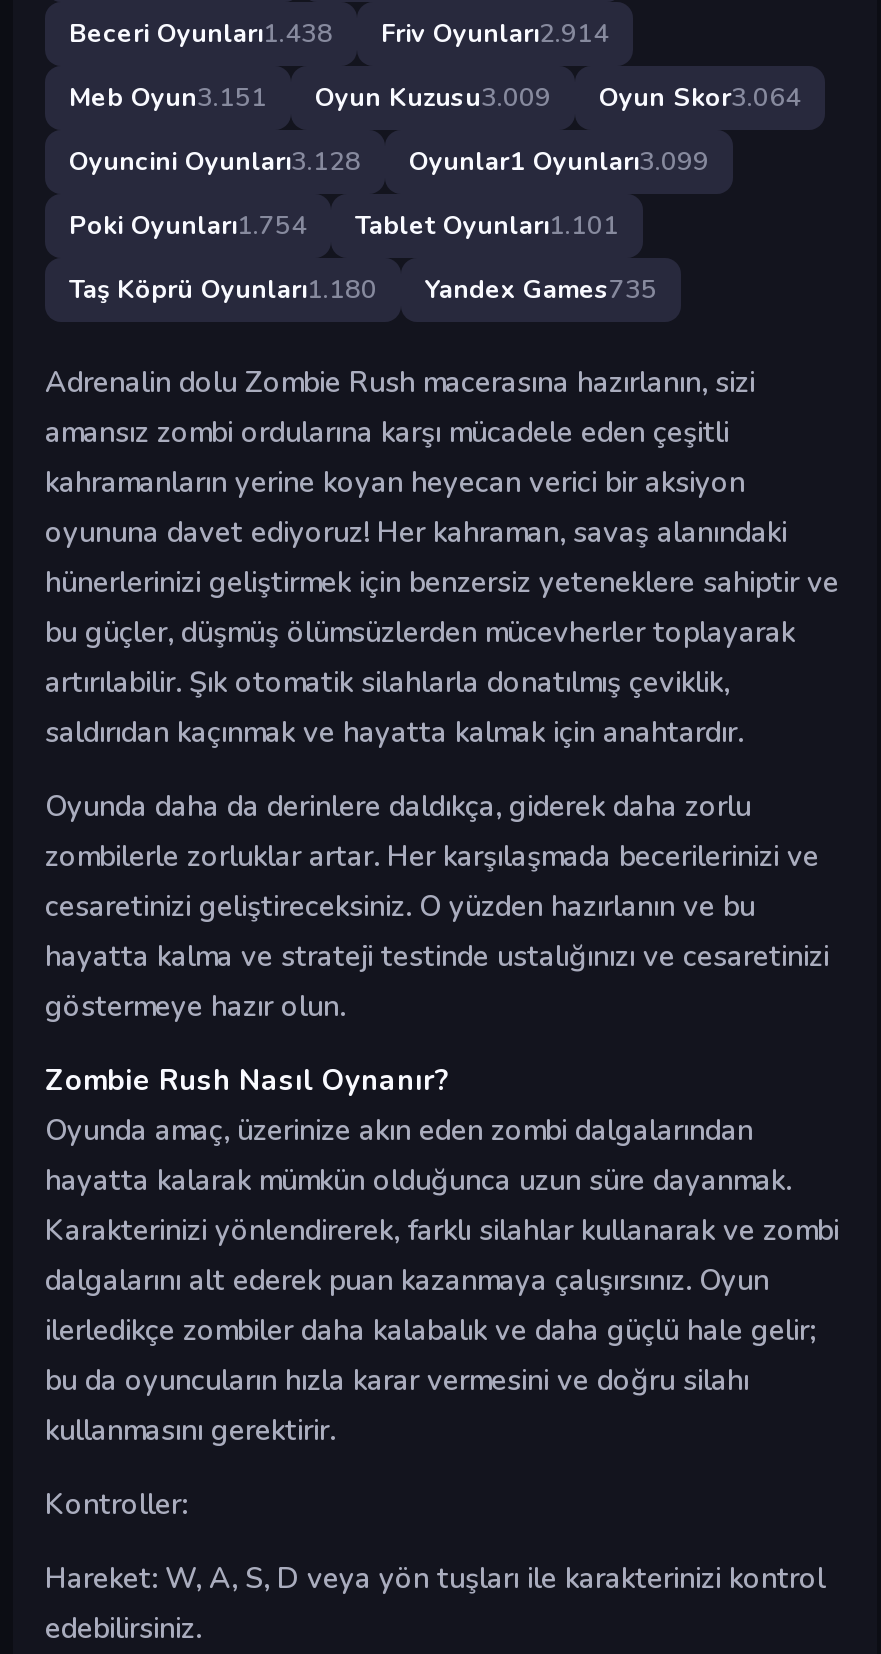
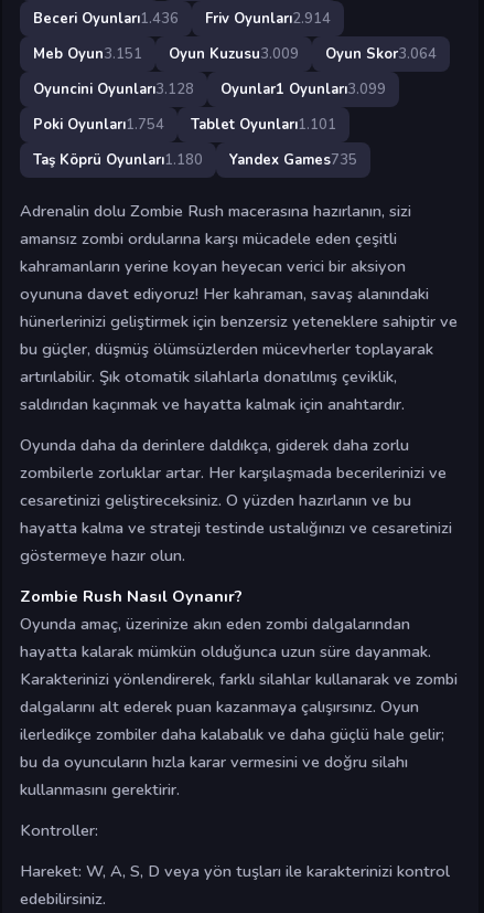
[69,15,333,51] Beceri Oyunları1.438 -> [33,8,179,28] Beceri Oyunları1.436

